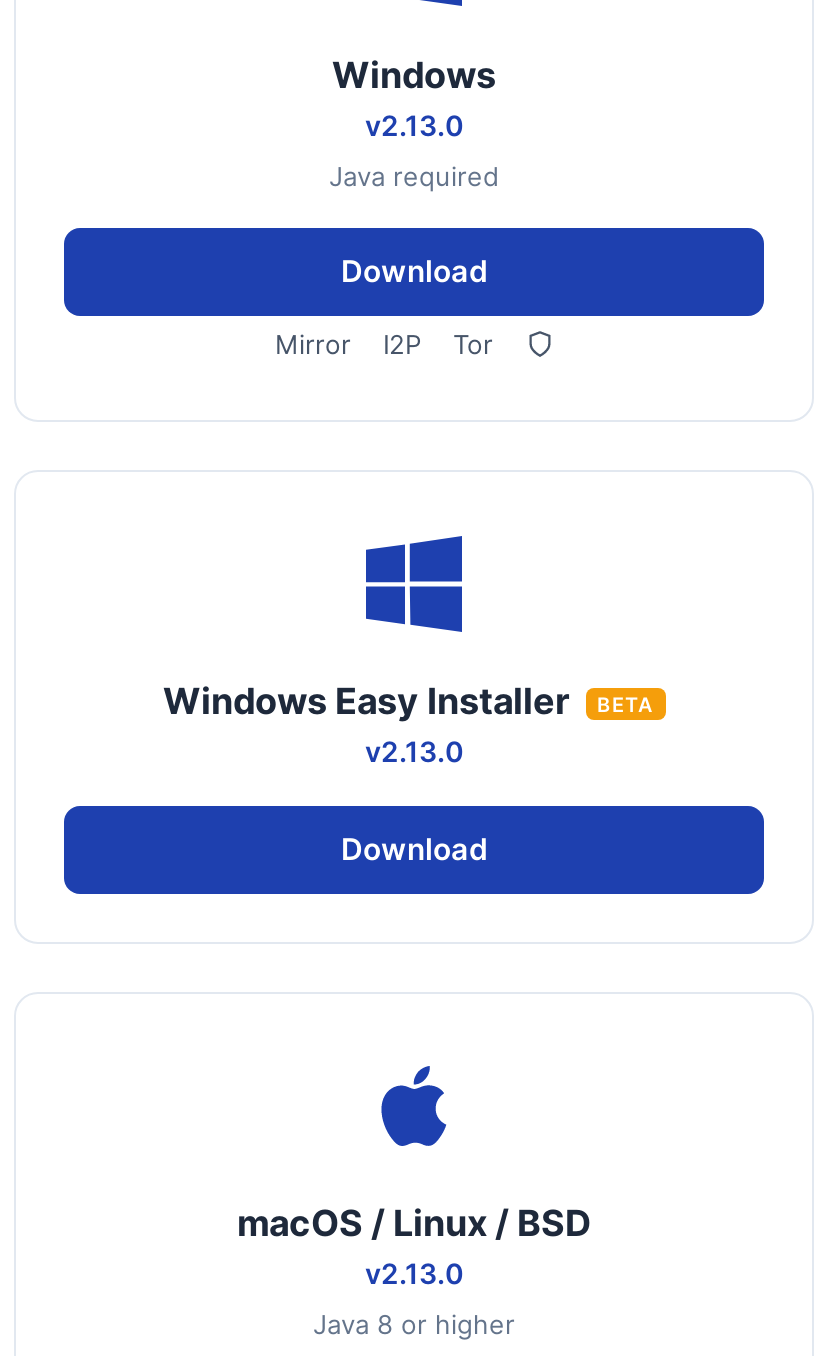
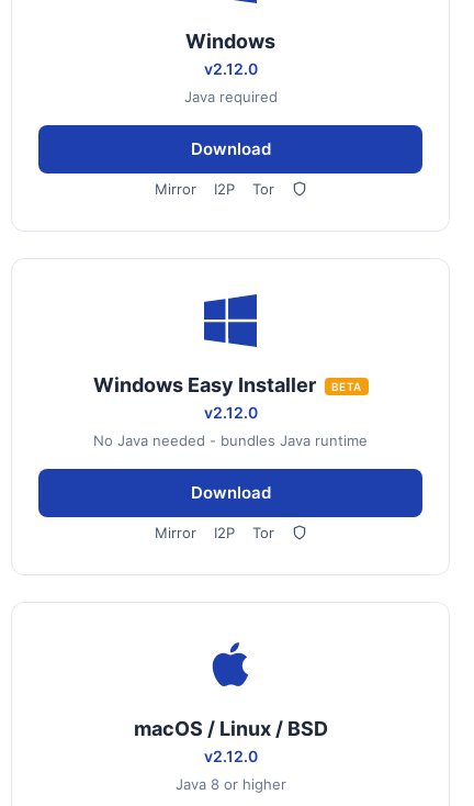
[365,108,463,142] v2.13.0 -> [204,59,257,78] v2.12.0
[365,734,463,768] v2.13.0 -> [93,403,368,449] v2.12.0 | No Java needed - bundles Java runtime
none -> [154,524,274,541] Mirror | I2P | Tor
[365,1256,463,1290] v2.13.0 -> [204,747,257,765] v2.12.0

